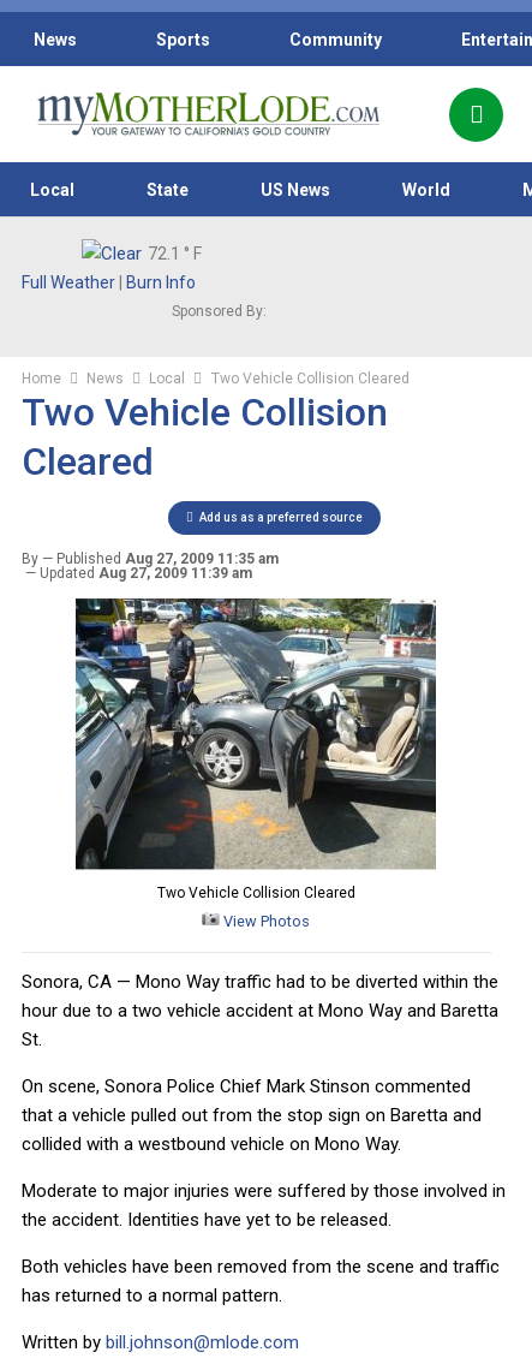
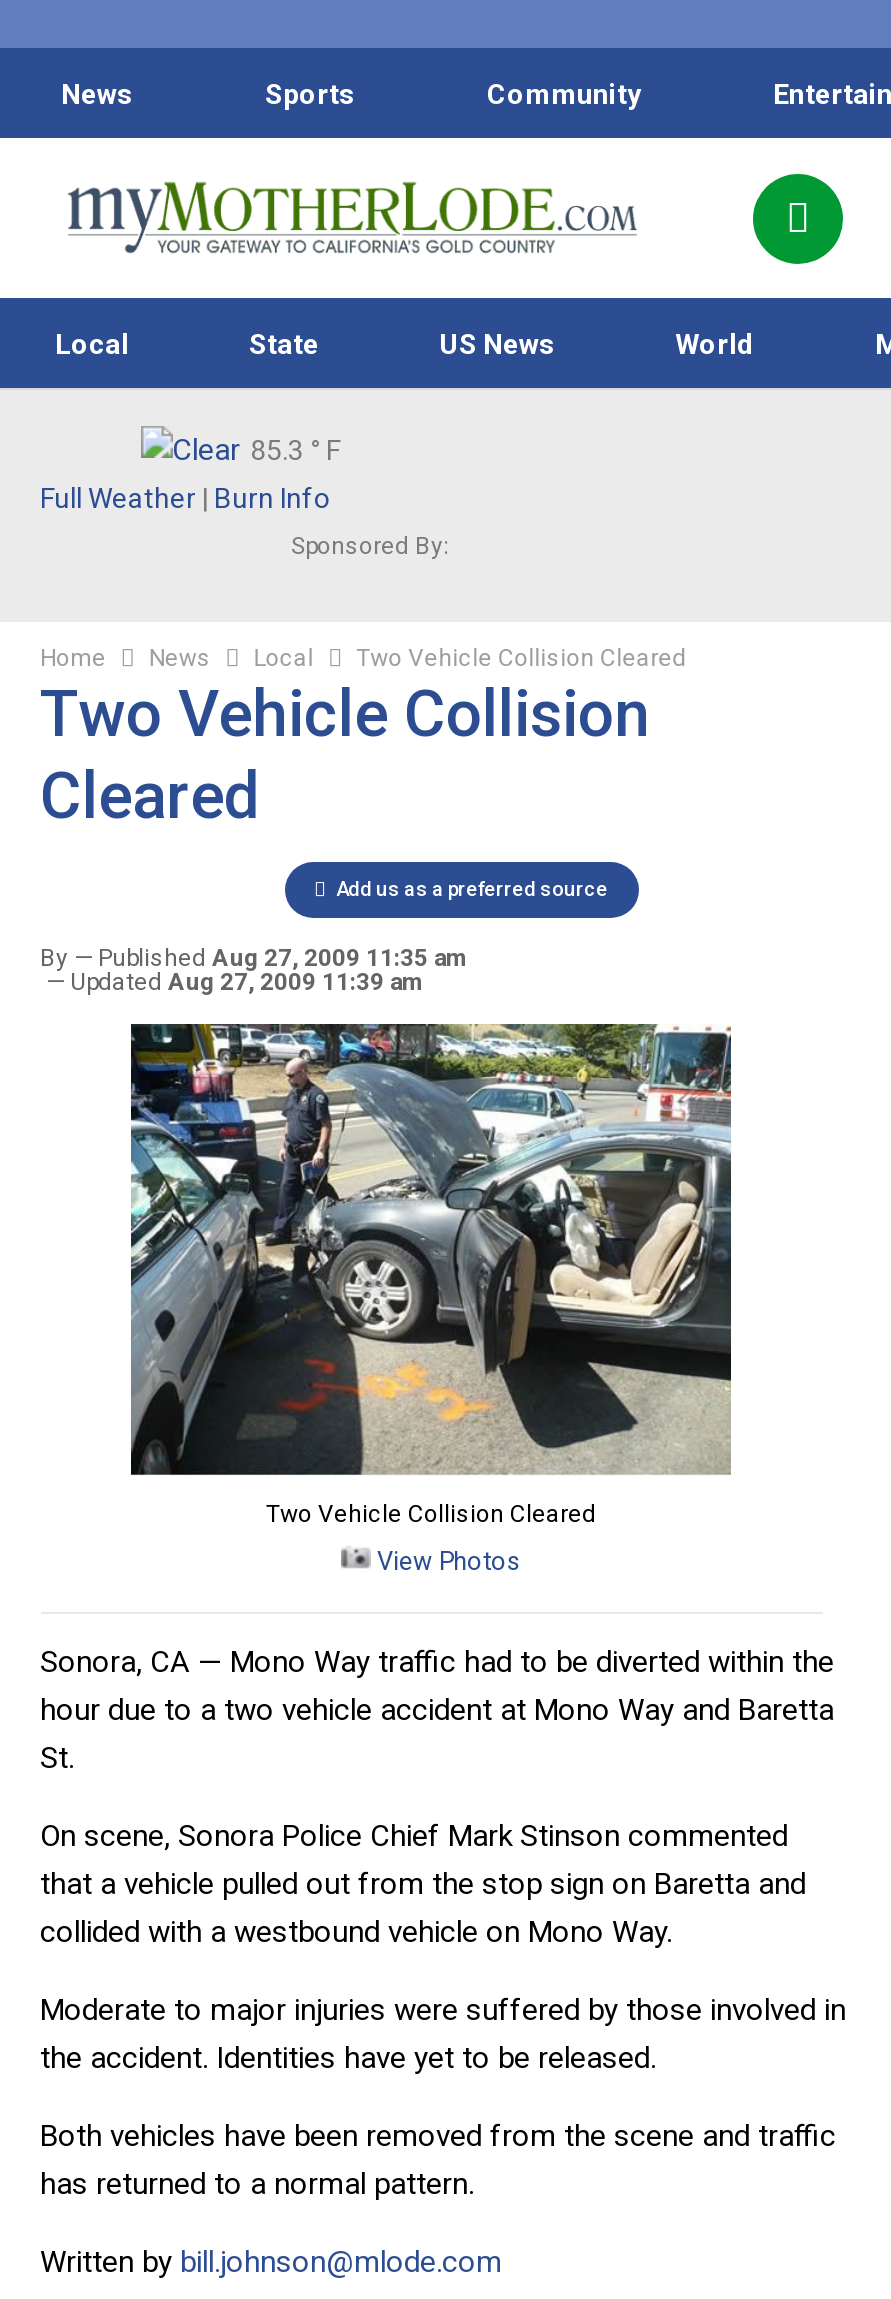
[147,244,201,263] 72.1 ° F -> [250,434,340,466] 85.3 ° F

